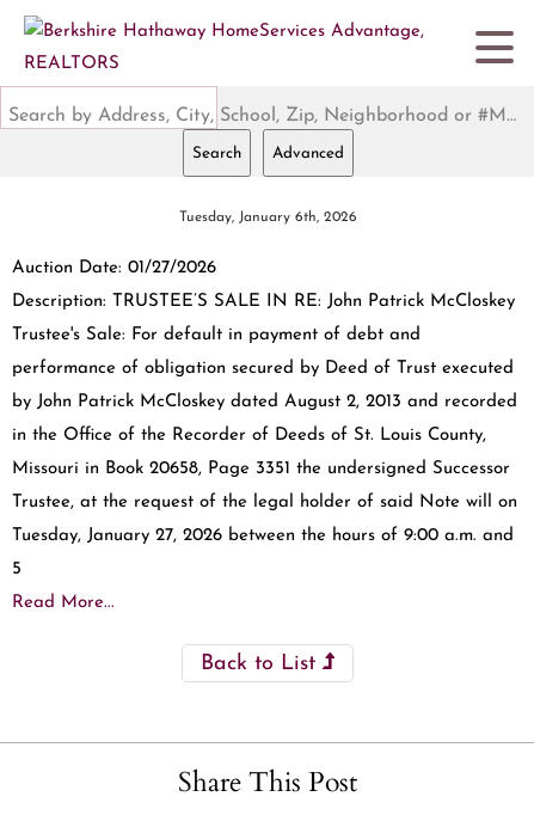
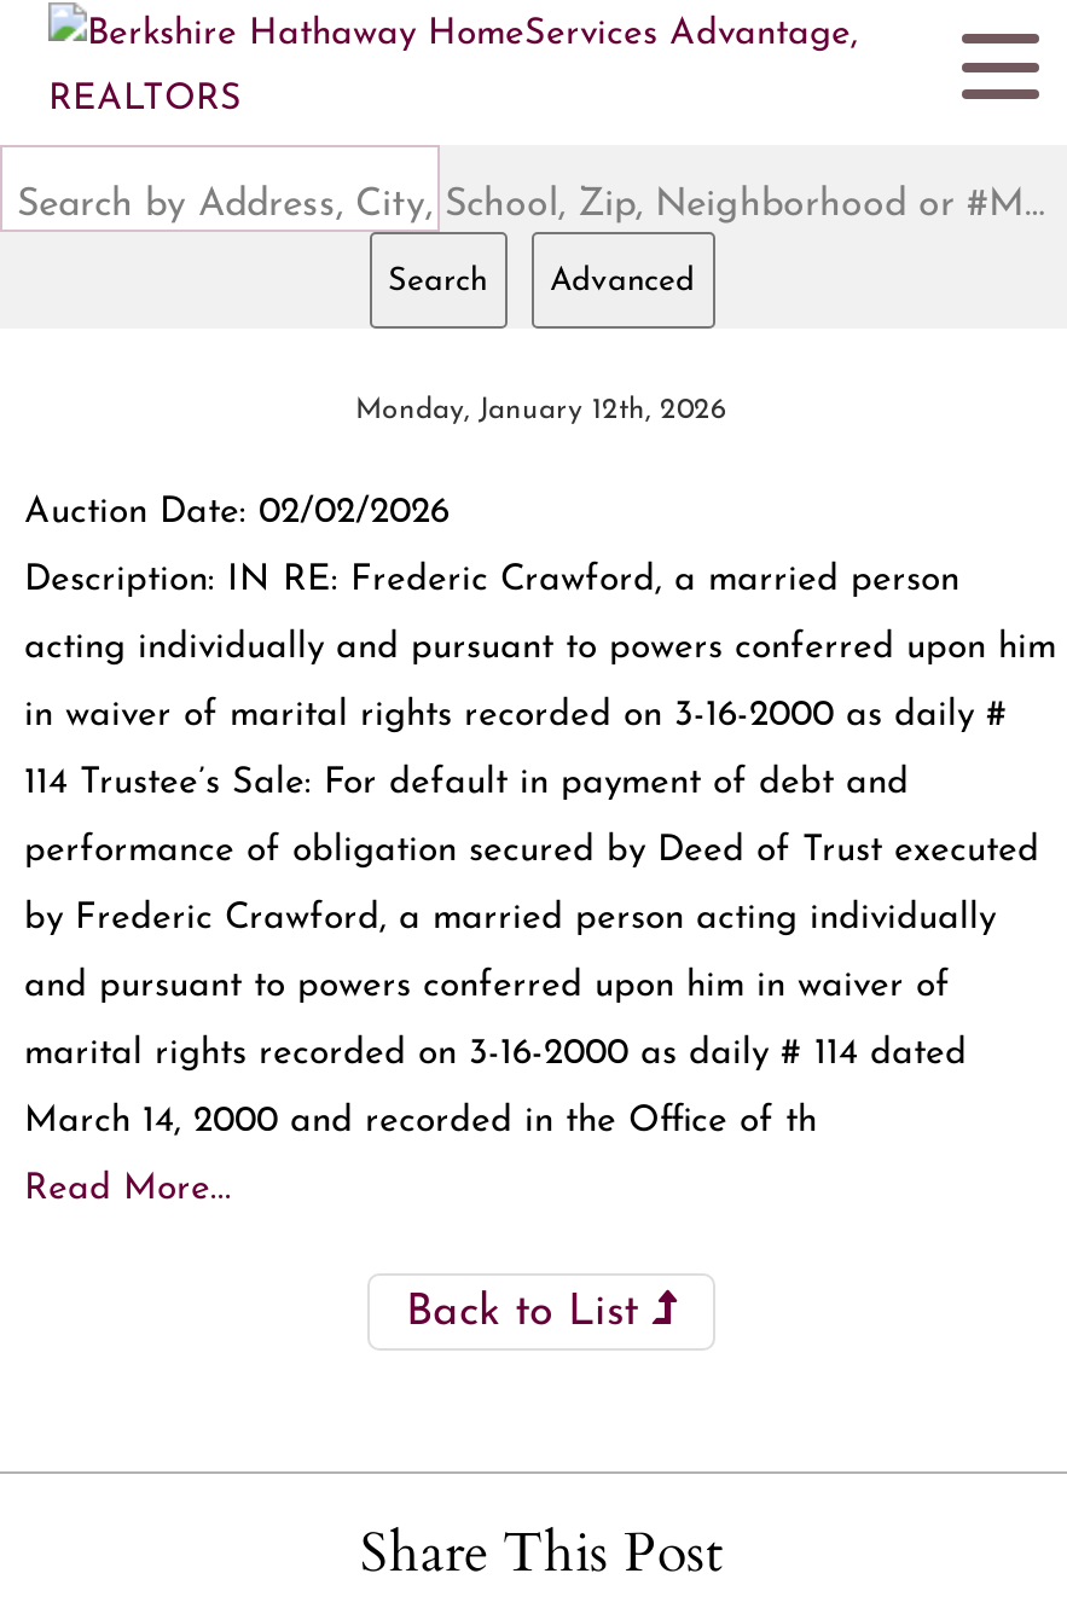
[12,210,515,344] Tuesday, January 6th, 2026 | Auction Date: 01/27/2026 | Description: TRUSTEE’S SALE IN RE: John Patrick McCloskey | Trustee's Sale: For default in payment of debt and -> [24,396,1056,802] Monday, January 12th, 2026 | Auction Date: 02/02/2026 | Description: IN RE: Frederic Crawford, a married person | acting individually and pursuant to powers conferred upon him | in waiver of marital rights recorded on 3-16-2000 as daily # | 114 Trustee’s Sale: For default in payment of debt and
moved [12,360,514,378] -> [24,834,1039,870]: performance of obligation secured by Deed of Trust executed
[12,393,517,578] by John Patrick McCloskey dated August 2, 2013 and recorded | in the Office of the Recorder of Deeds of St. Louis County, | Missouri in Book 20658, Page 3351 the undersigned Successor | Trustee, at the request of the legal holder of said Note will on | Tuesday, January 27, 2026 between the hours of 9:00 a.m. and | 5 -> [24,901,996,1140] by Frederic Crawford, a married person acting individually | and pursuant to powers conferred upon him in waiver of | marital rights recorded on 3-16-2000 as daily # 114 dated | March 14, 2000 and recorded in the Office of th

